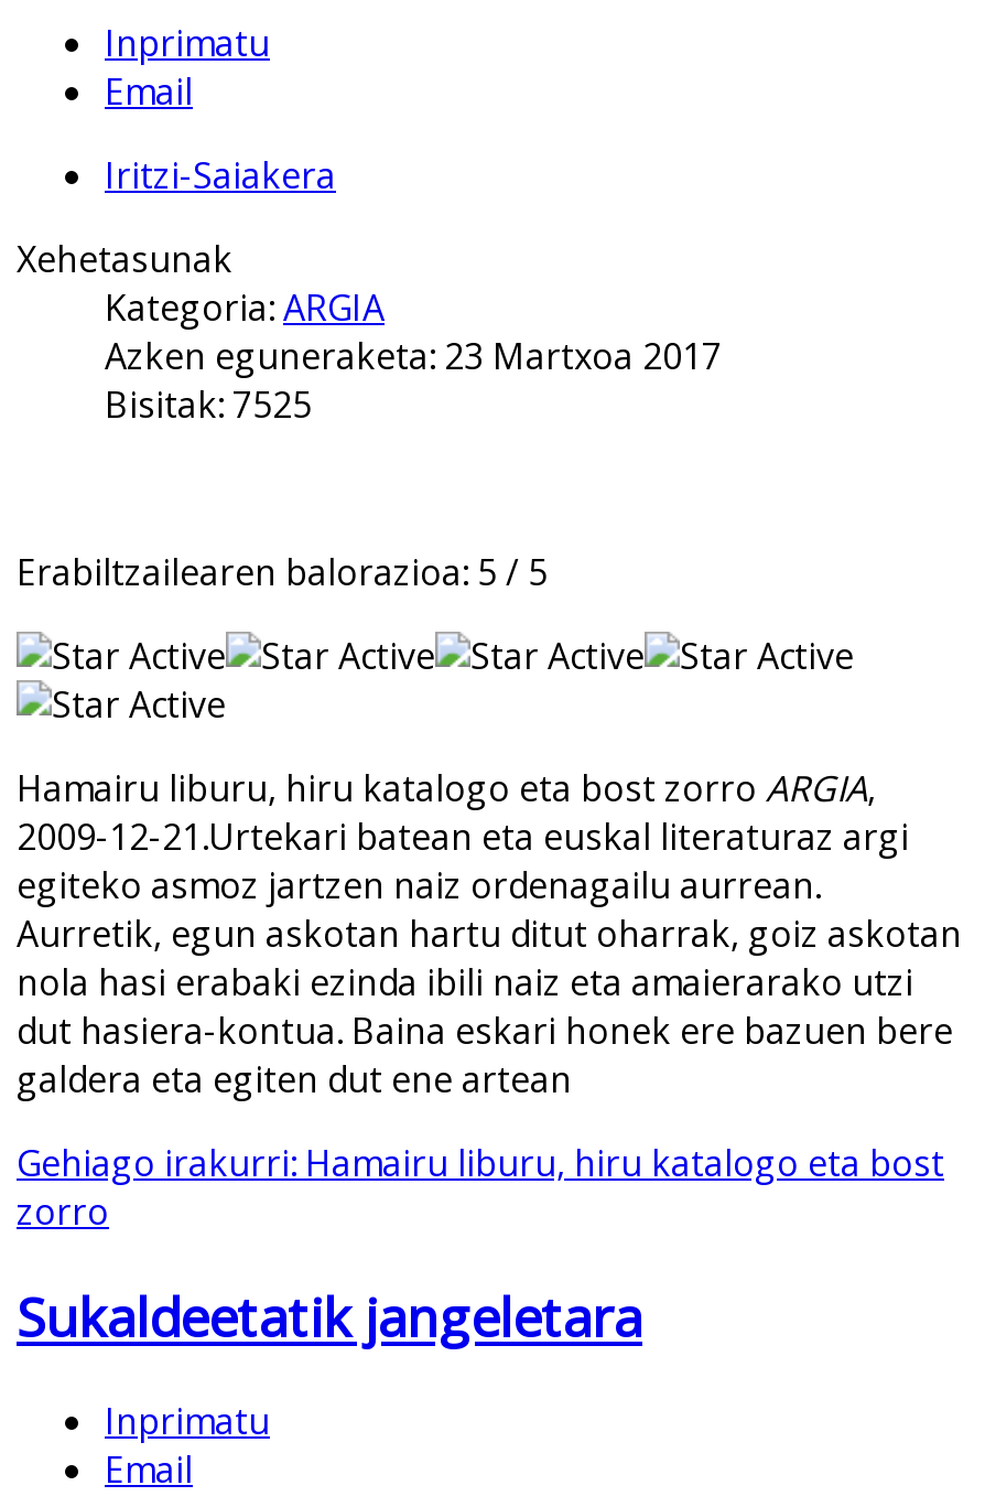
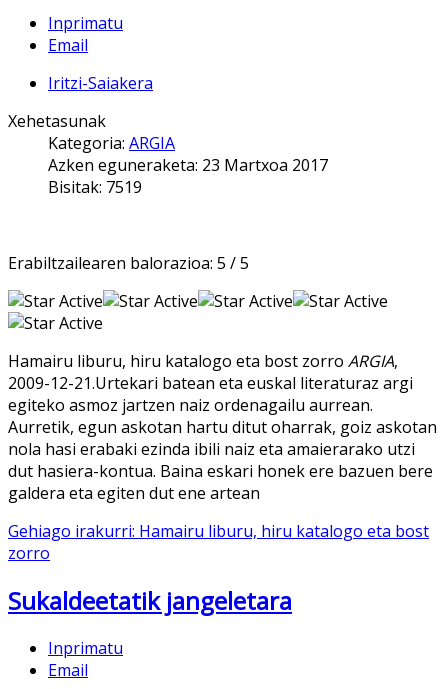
[105,380,312,428] Bisitak: 7525 -> [48,176,142,198] Bisitak: 7519

